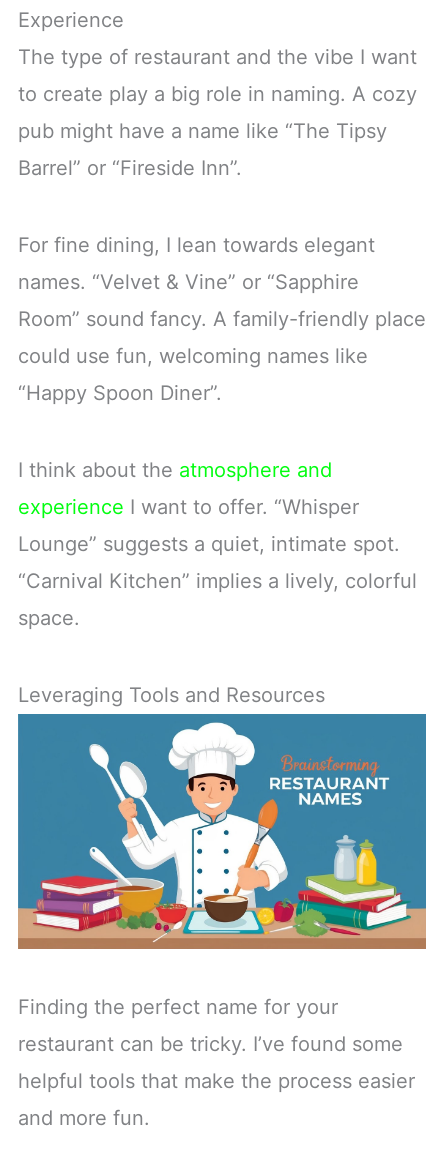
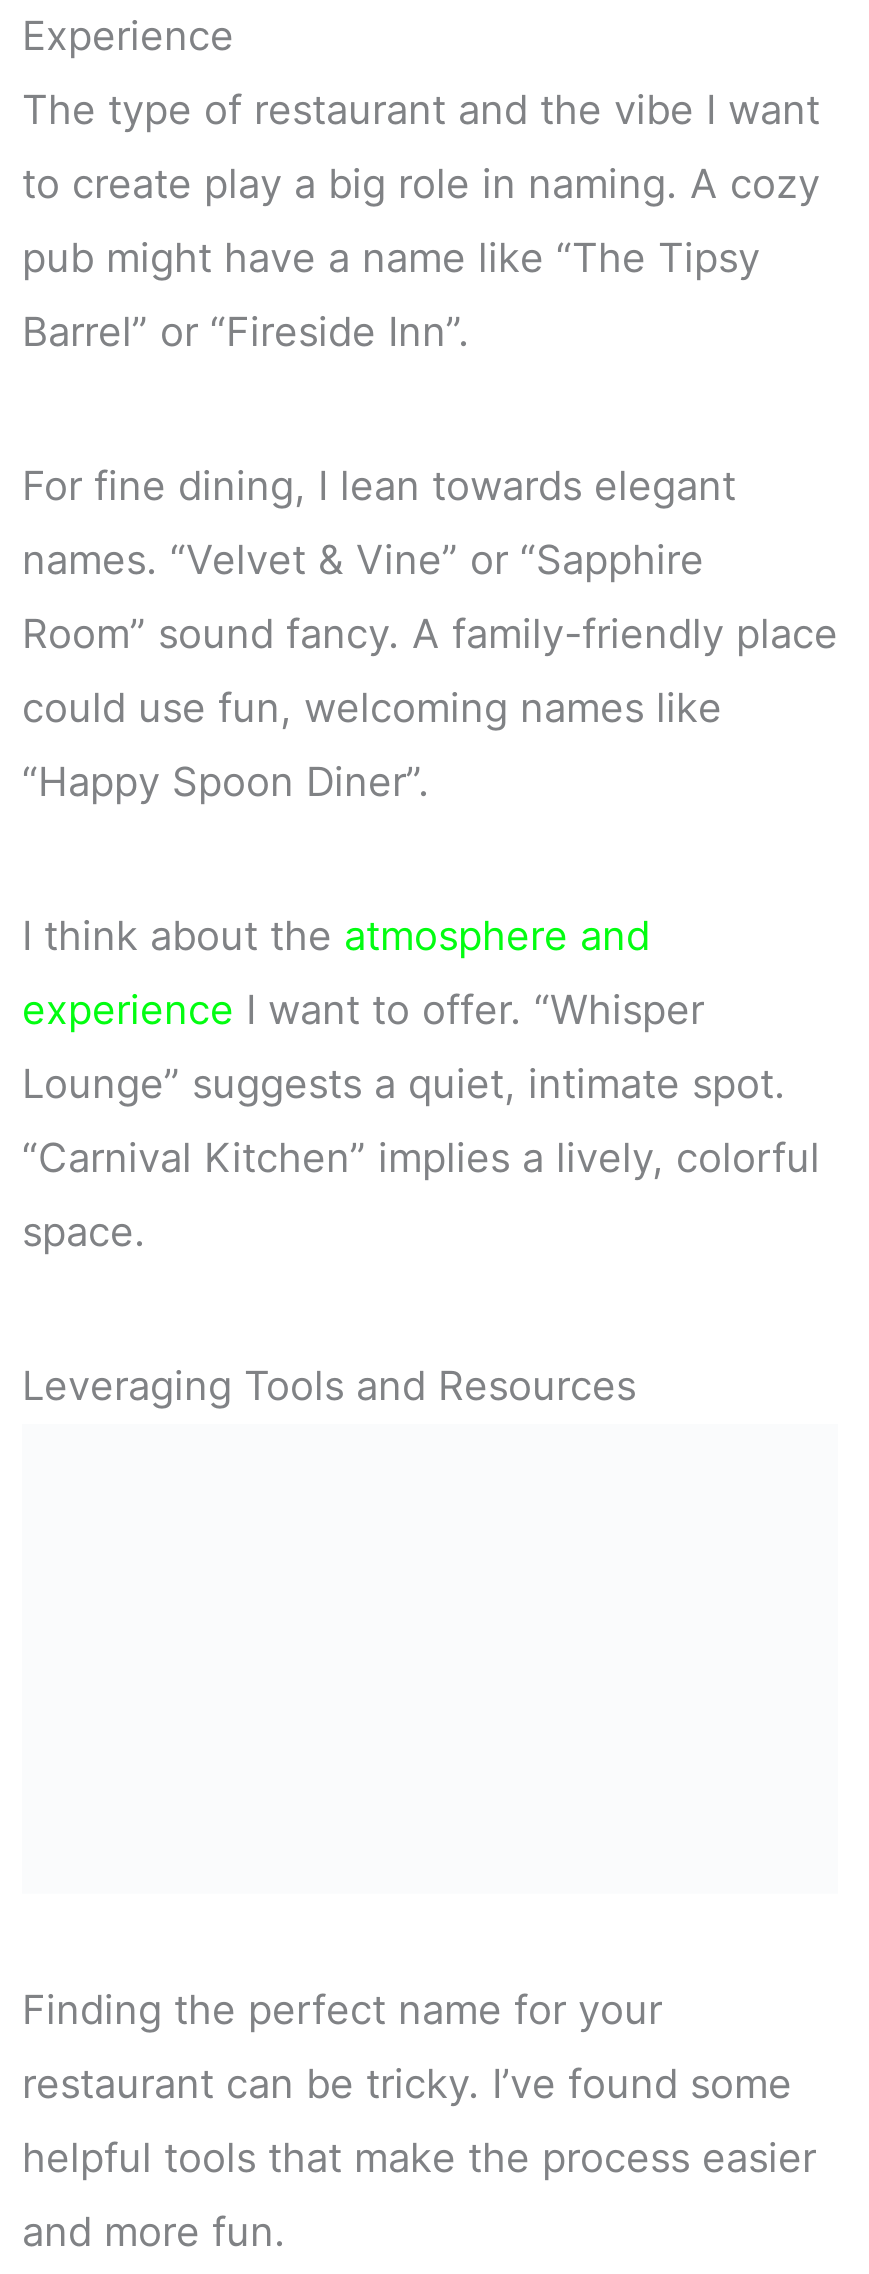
[17,713,427,950] [image] -> none

